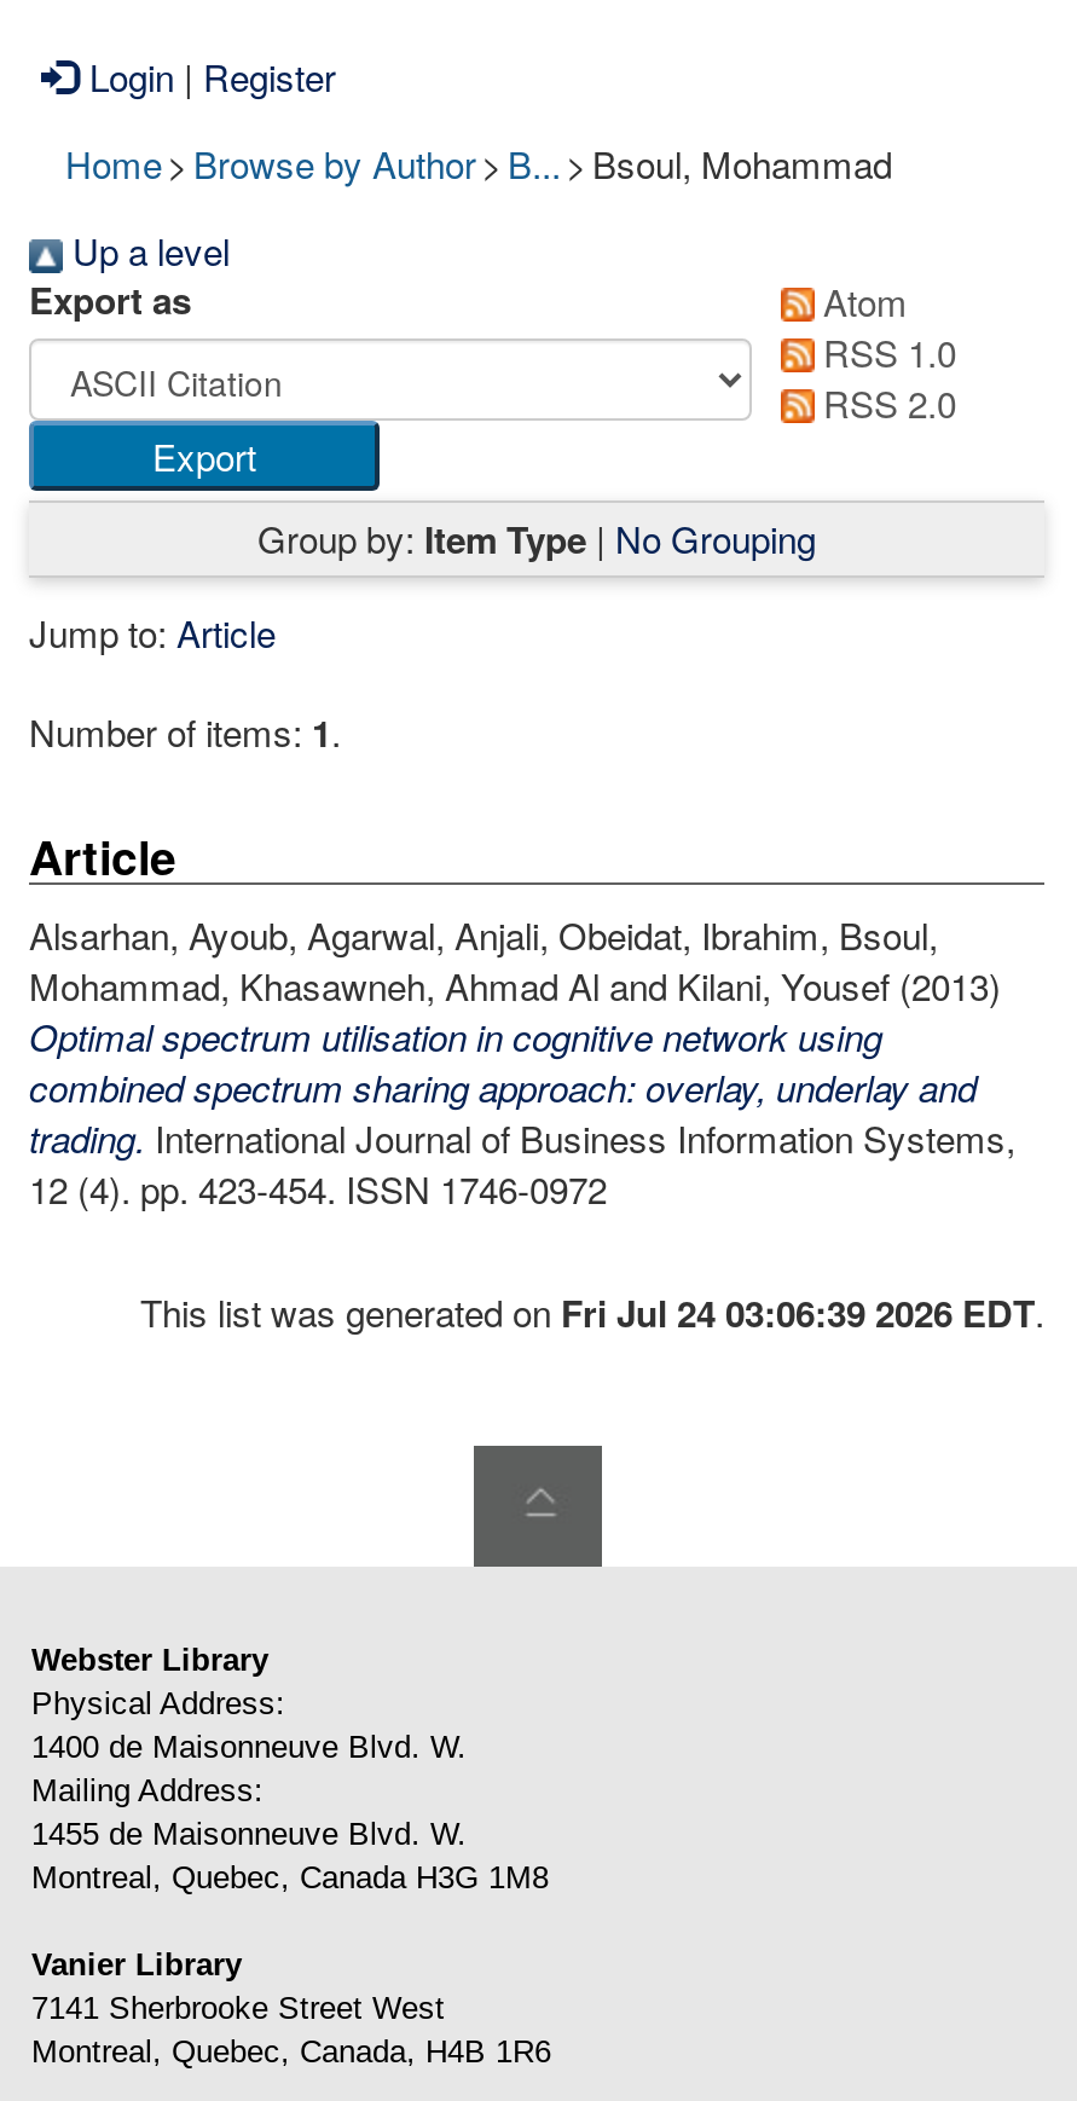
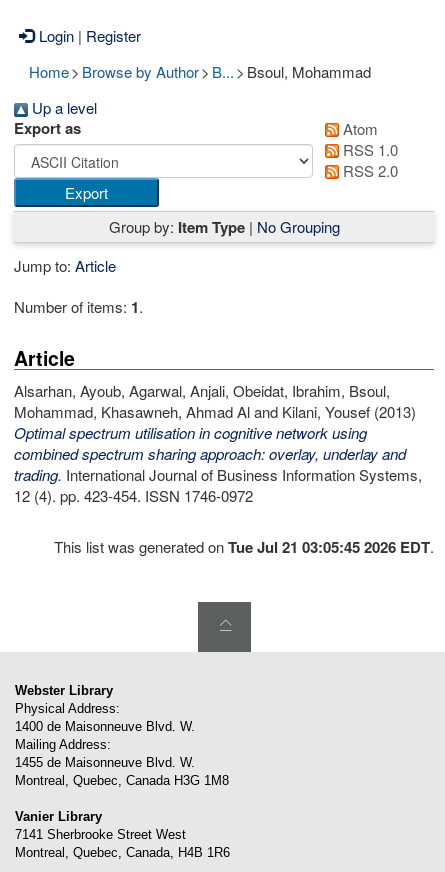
[140,1286,1044,1339] This list was generated on Fri Jul 24 03:06:39 2026 EDT. -> [54,536,434,558] This list was generated on Tue Jul 21 03:05:45 2026 EDT.

